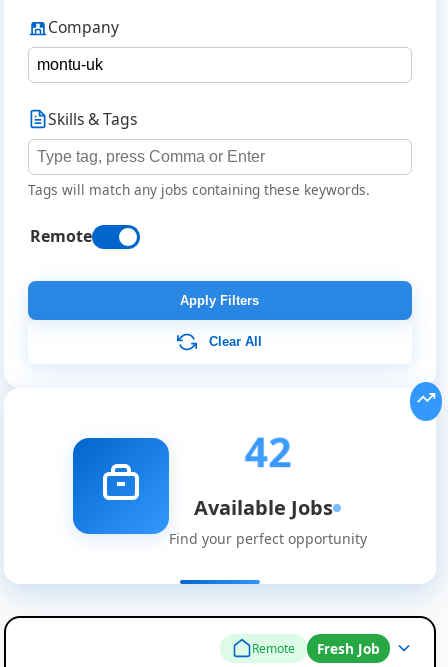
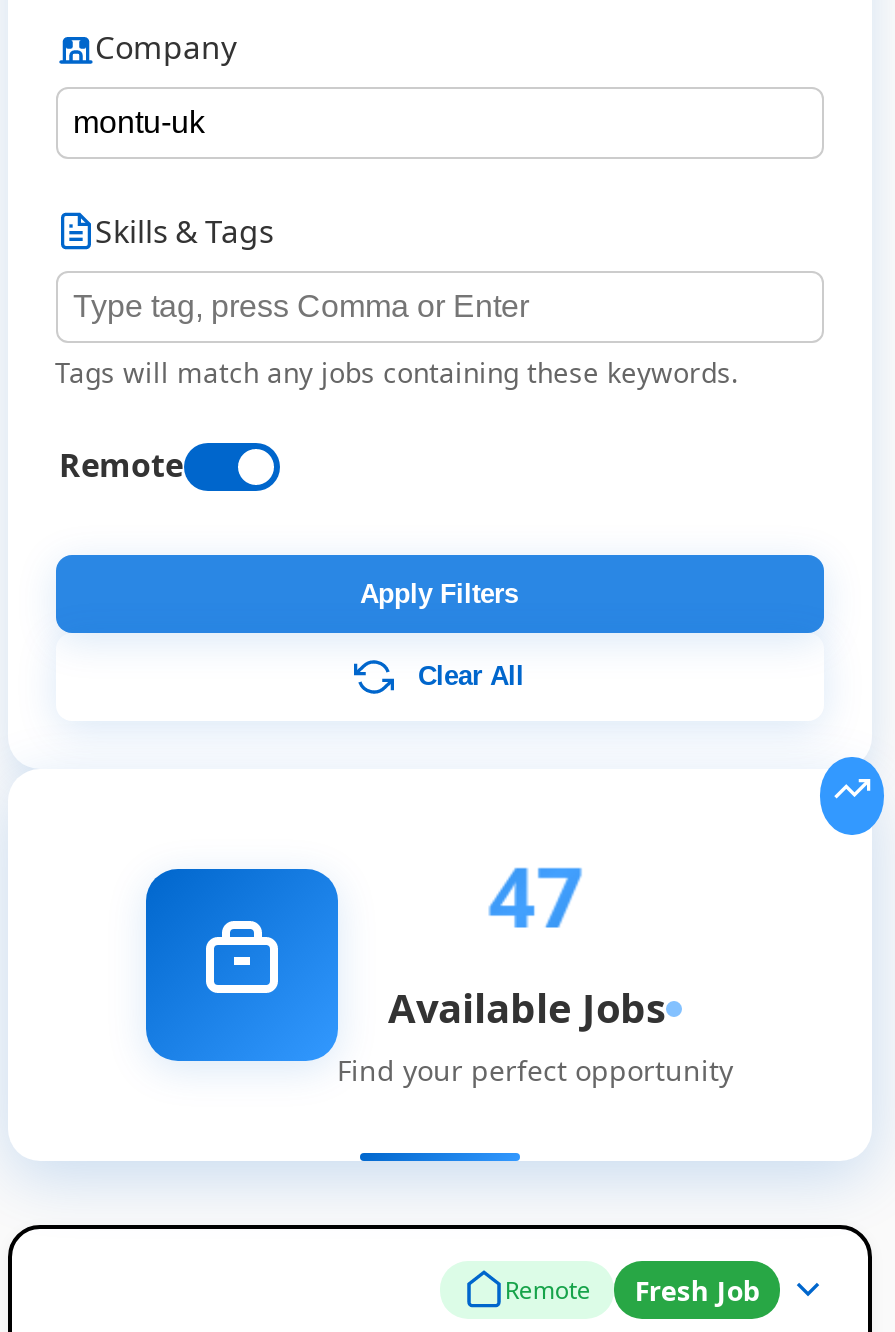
[243,423,292,481] 42 -> [489,842,581,952] 47

